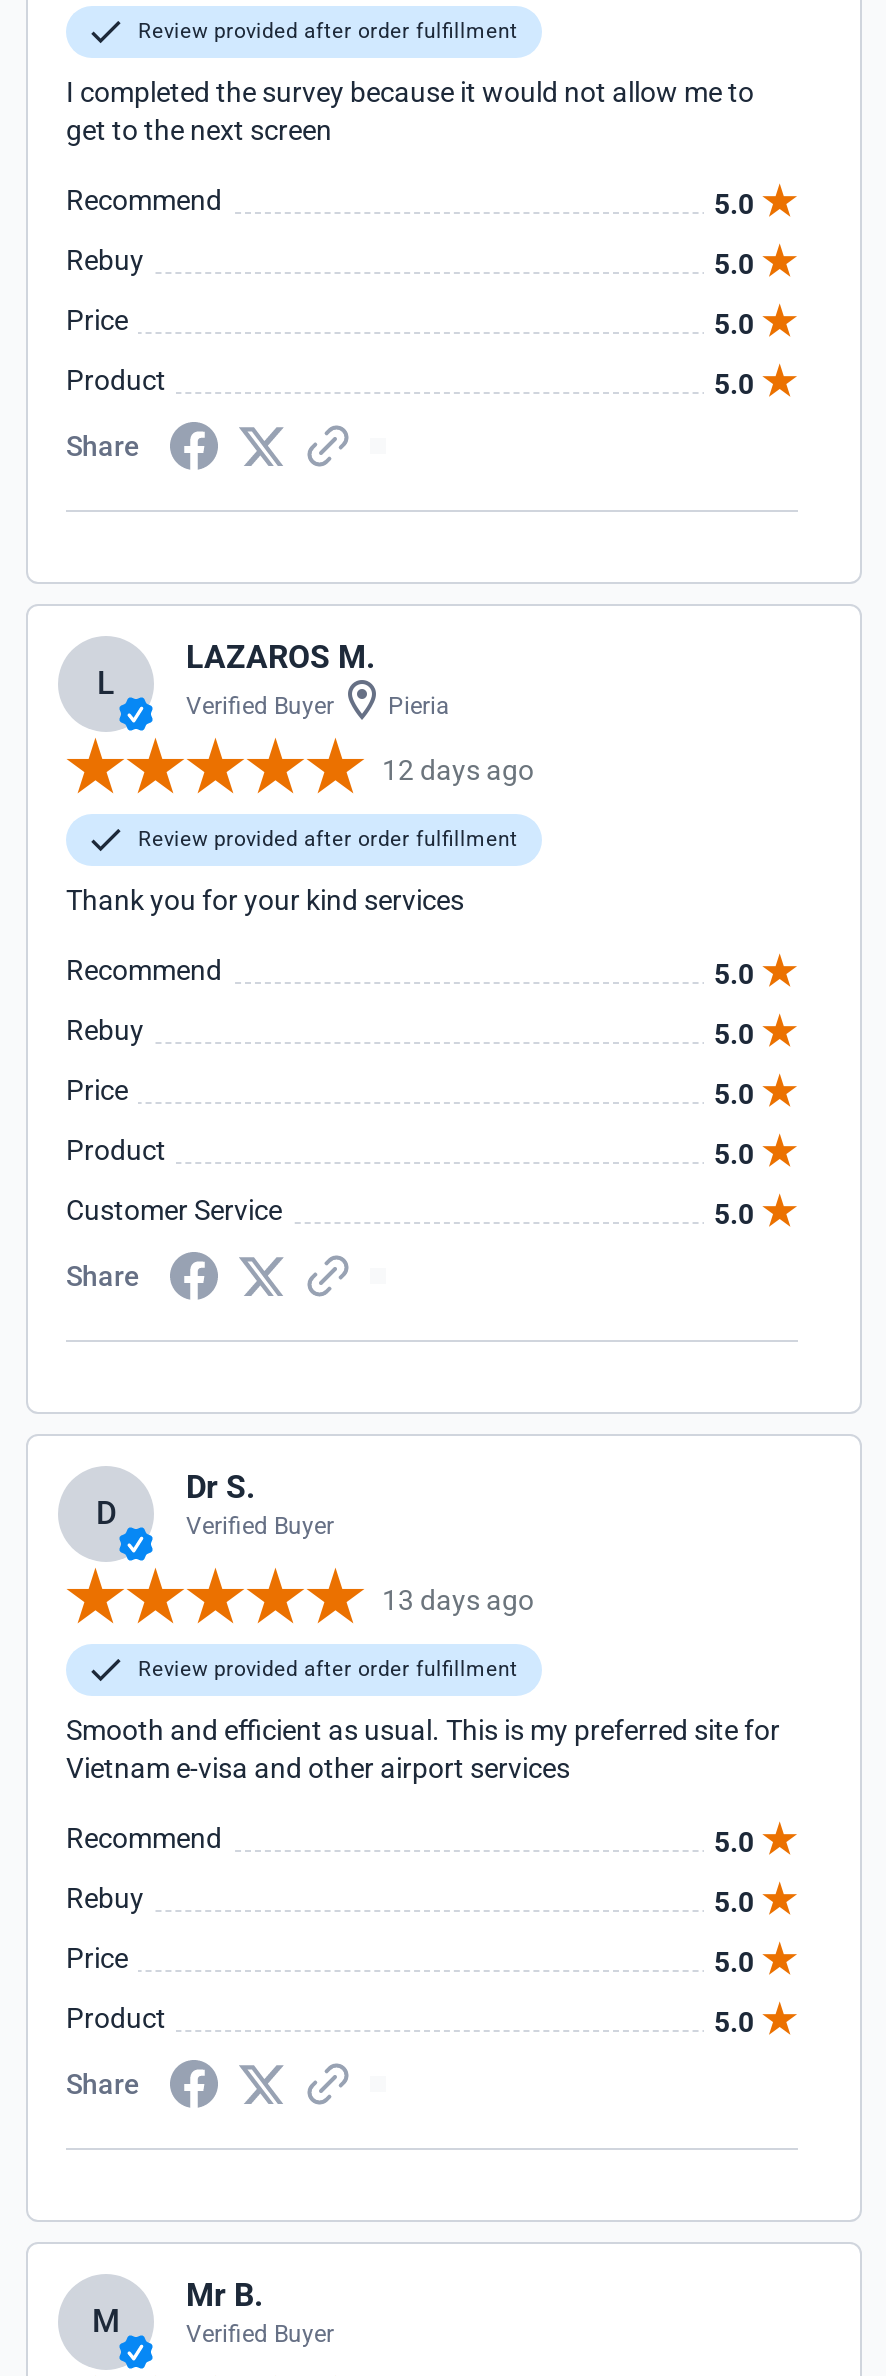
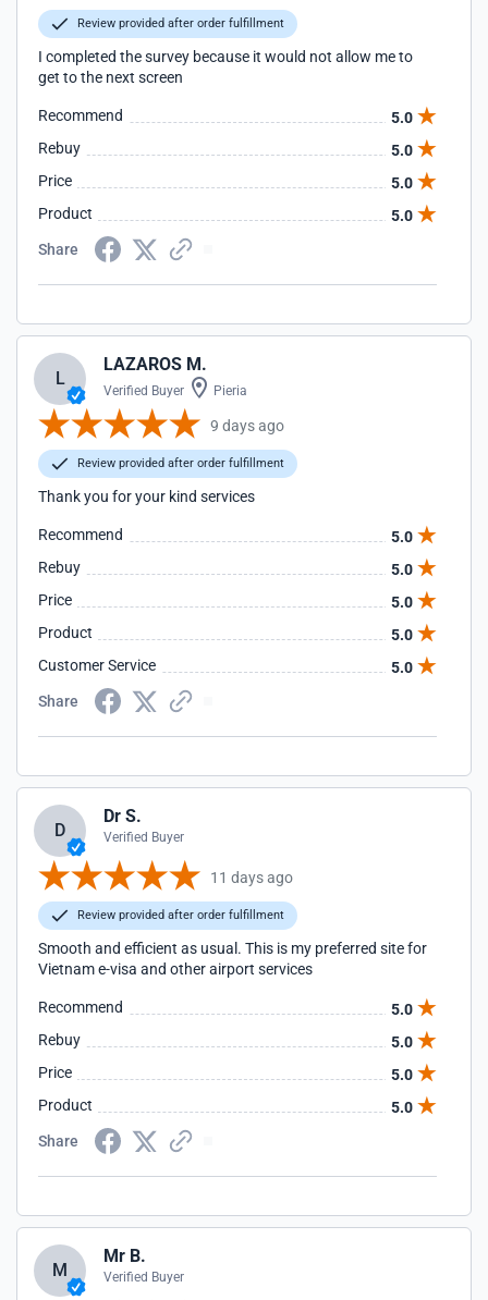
[382,753,534,785] 12 days ago -> [210,416,284,434] 9 days ago
[382,1583,534,1615] 13 days ago -> [210,868,293,886] 11 days ago

